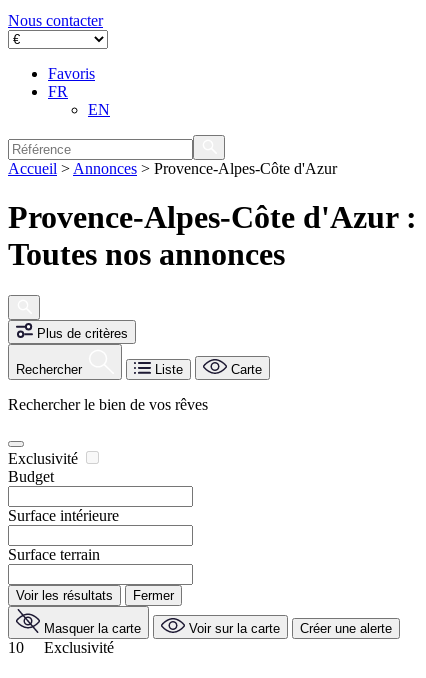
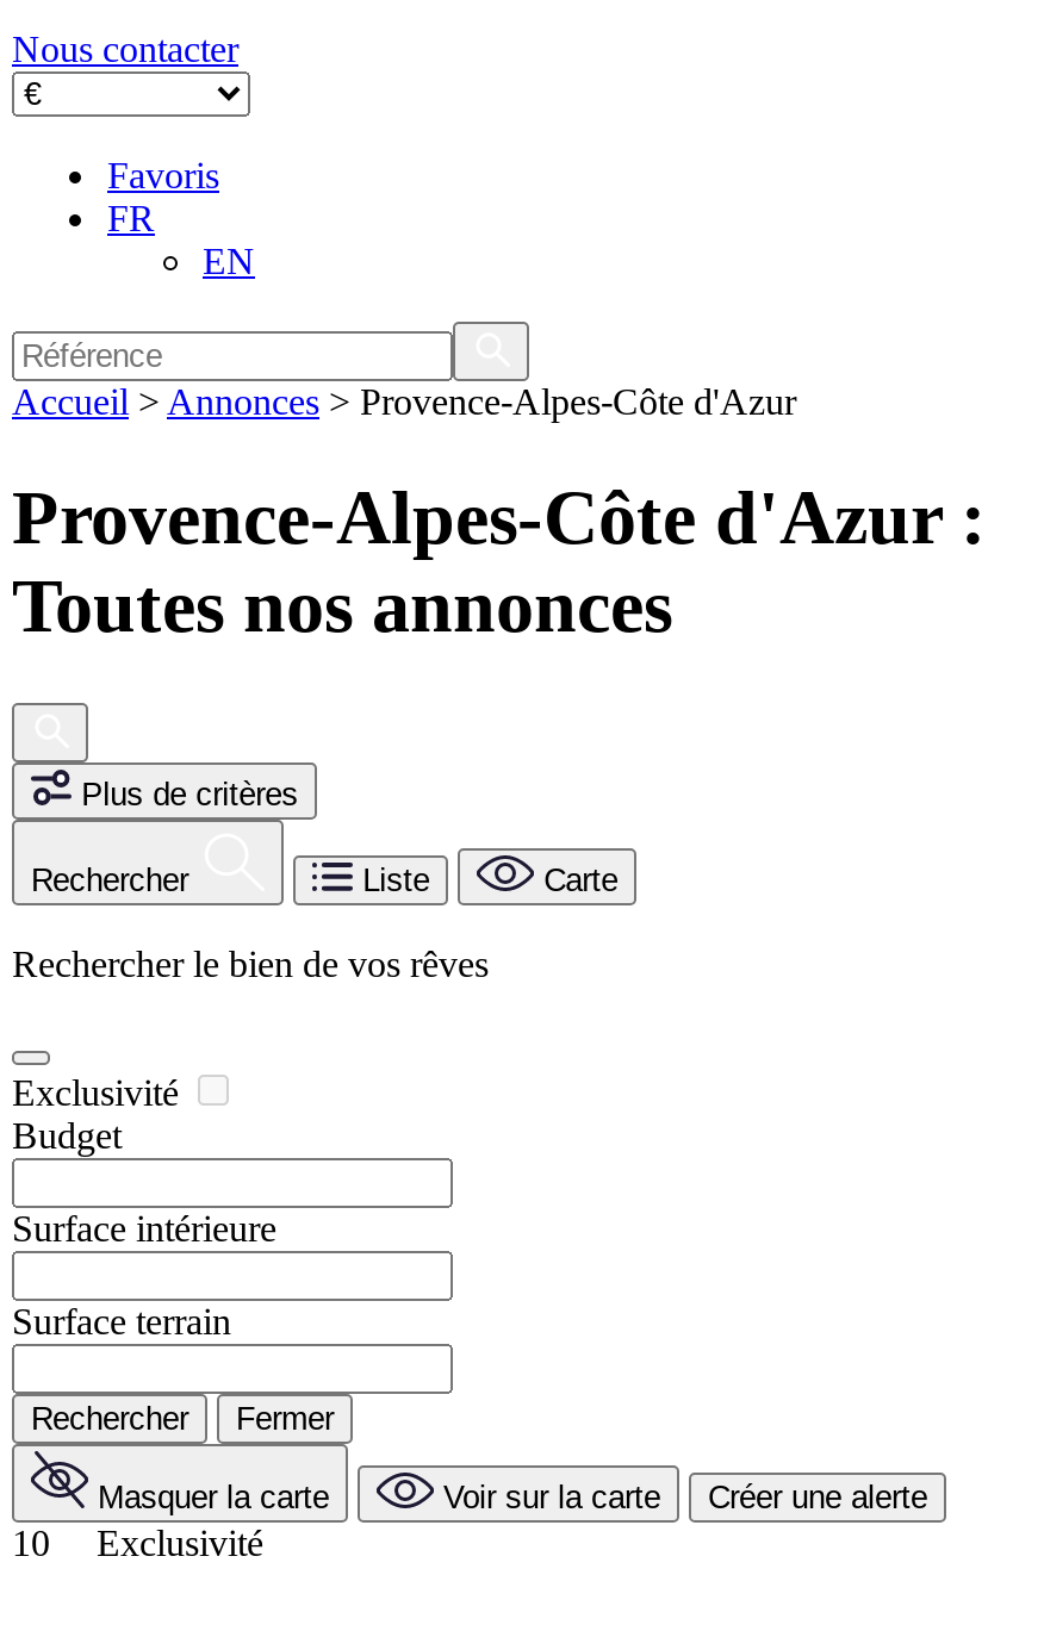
[16,588,113,603] Voir les résultats -> [31,1402,188,1438] Rechercher

